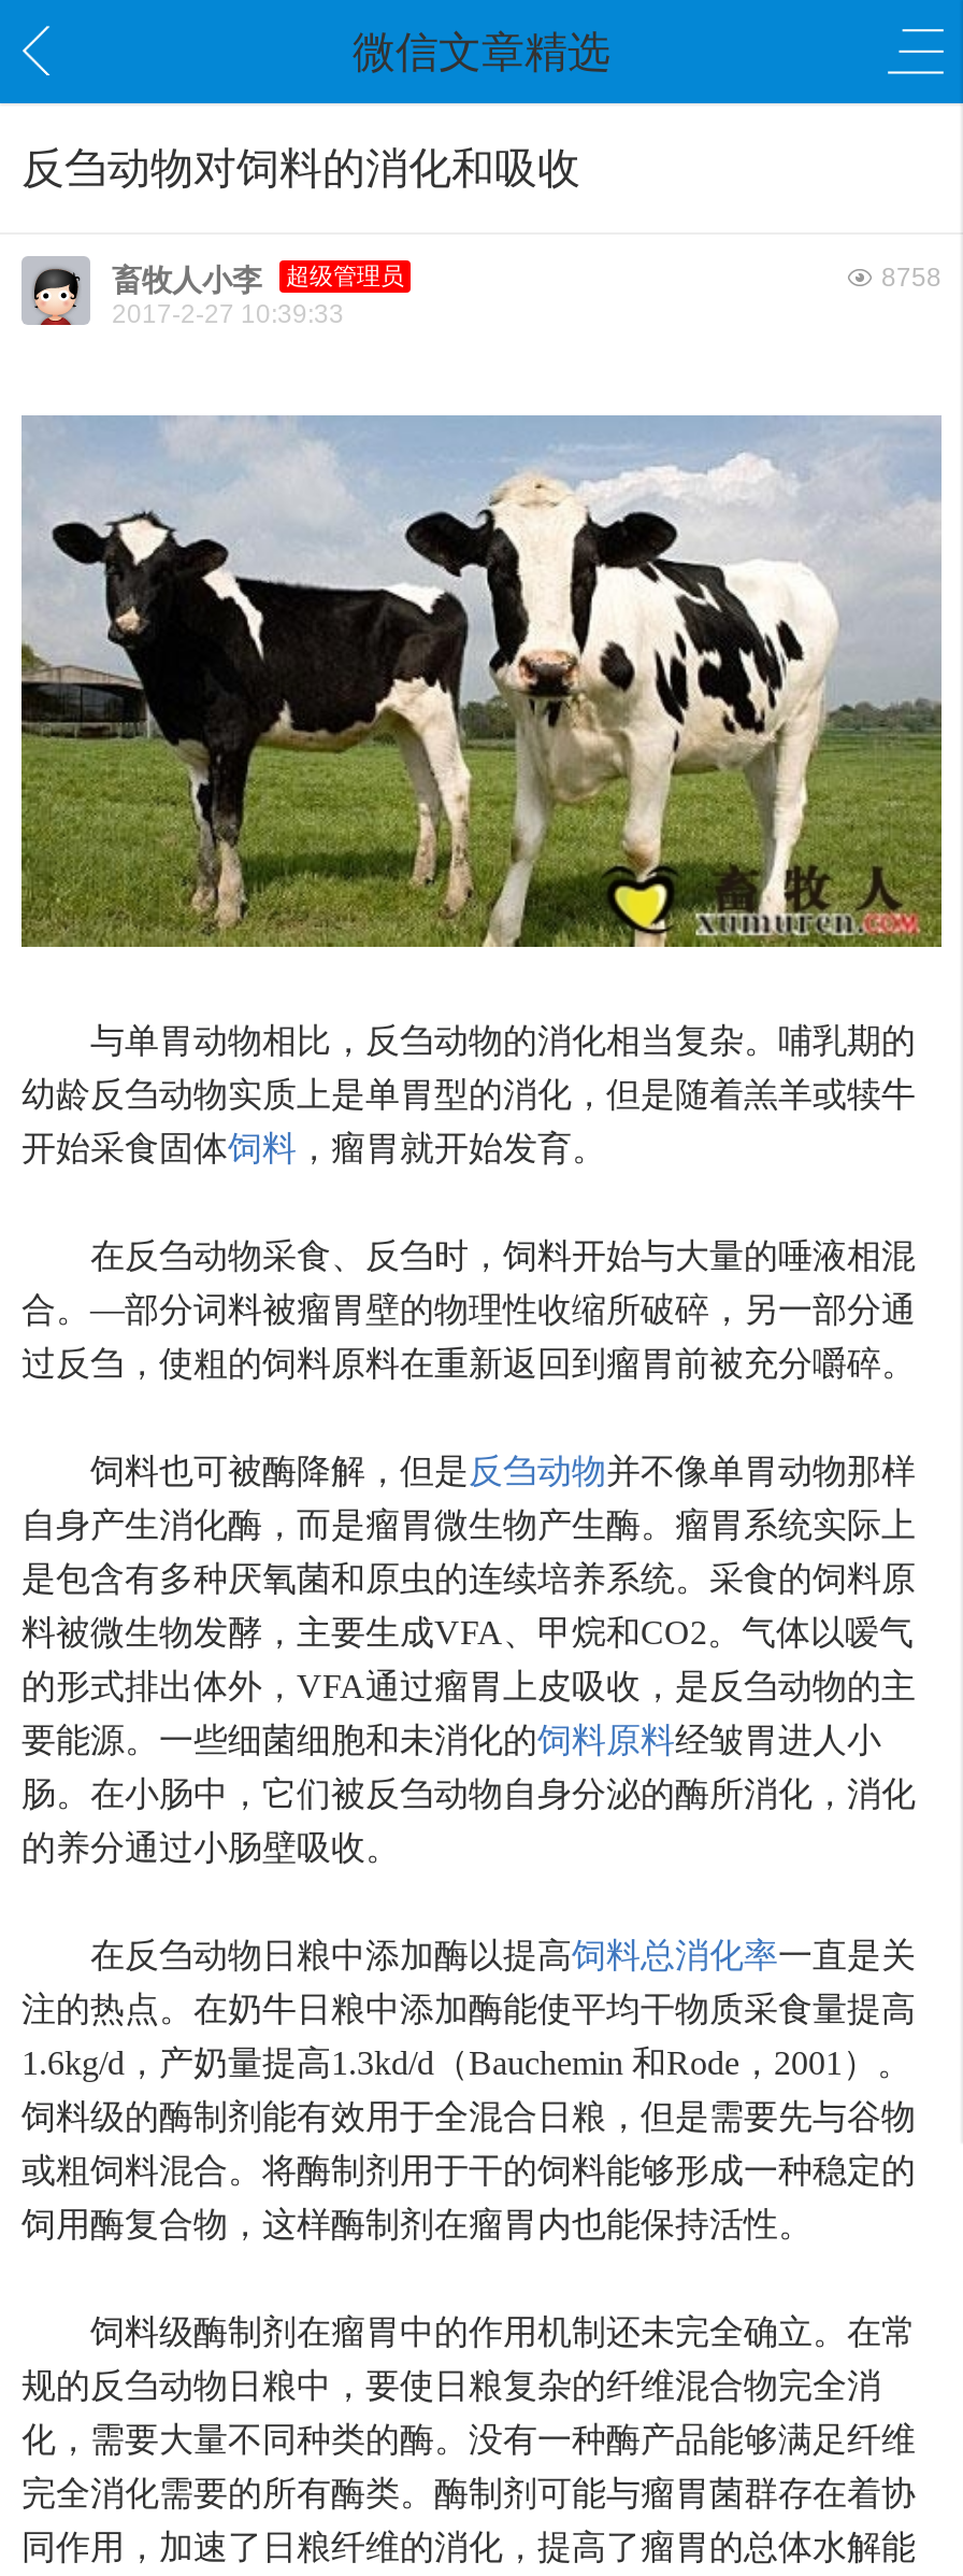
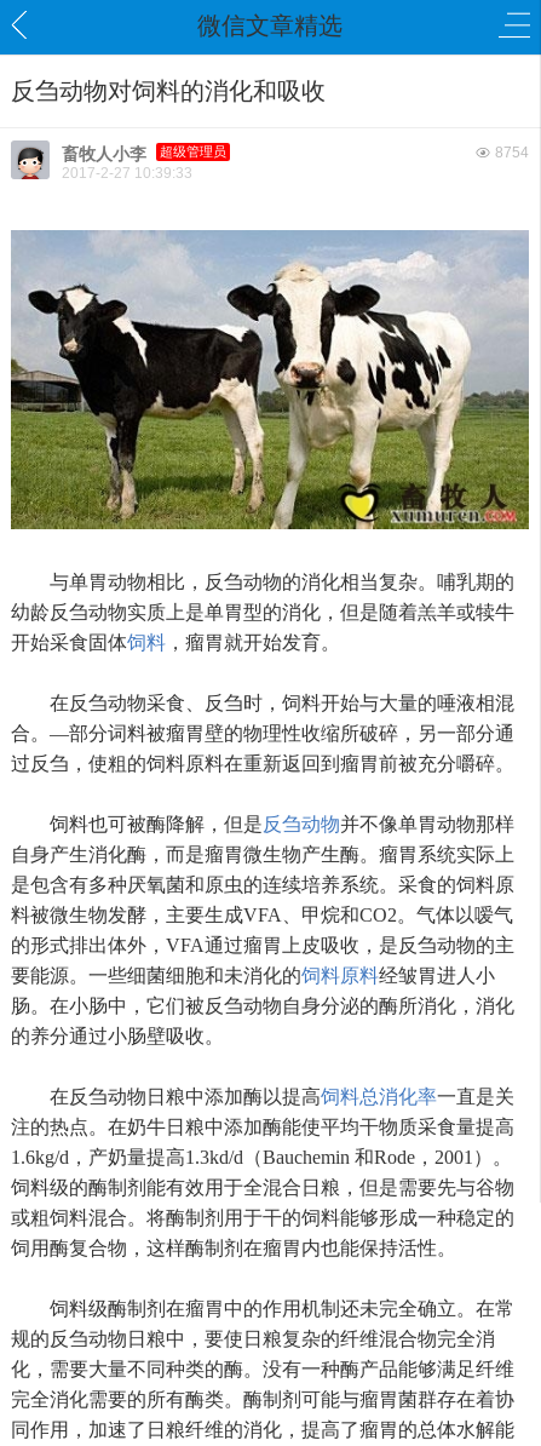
[881,263,942,293] 8758 -> [495,144,529,161] 8754

